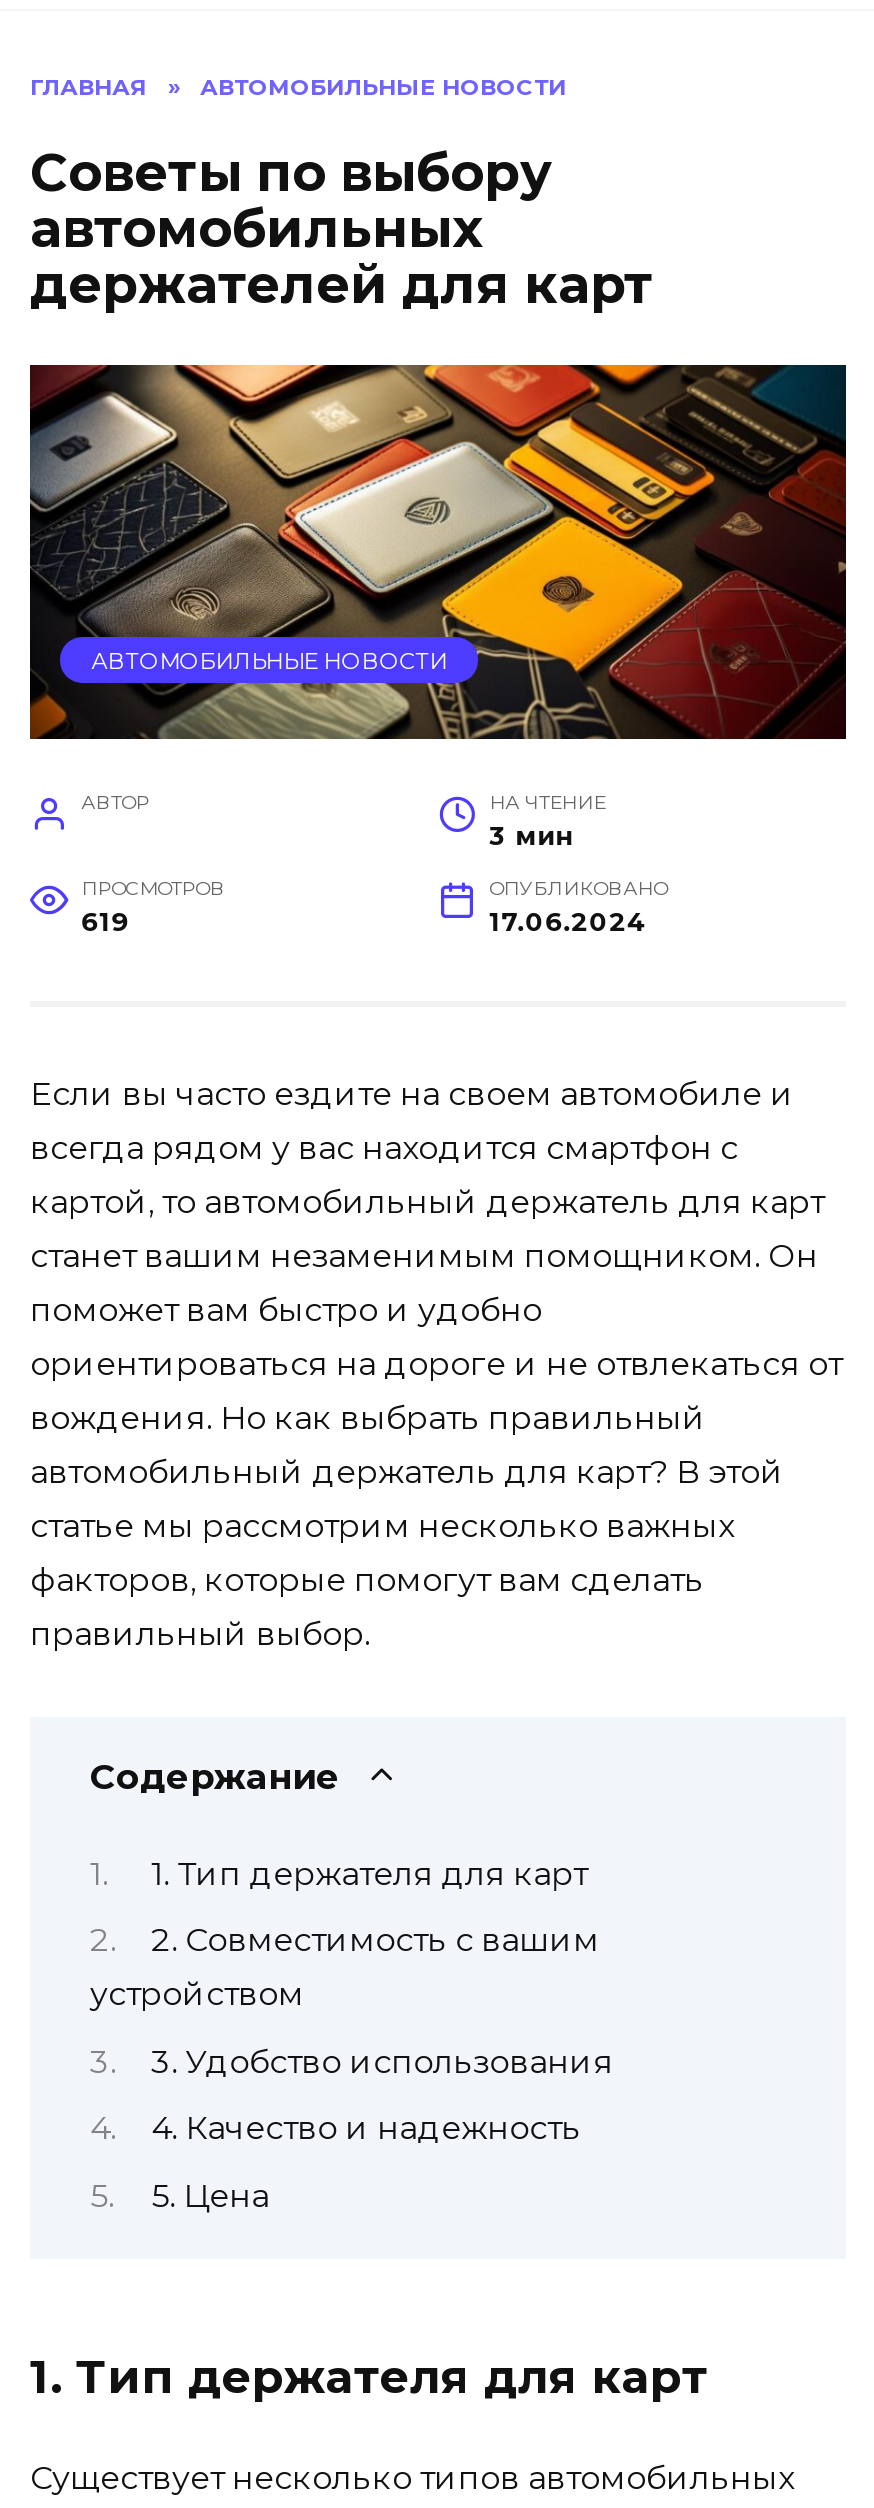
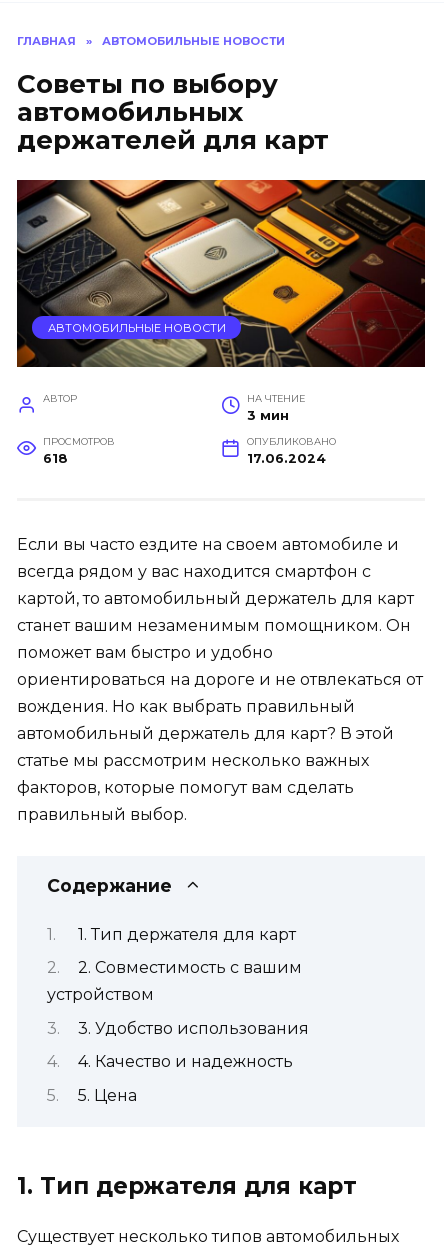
[81,908,129,938] 619 -> [43,451,68,466] 618

